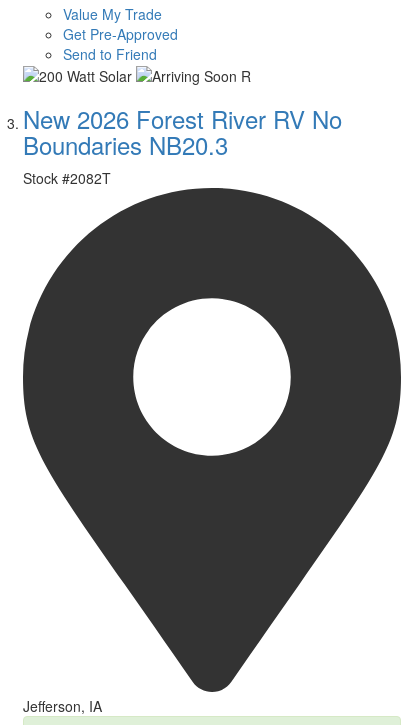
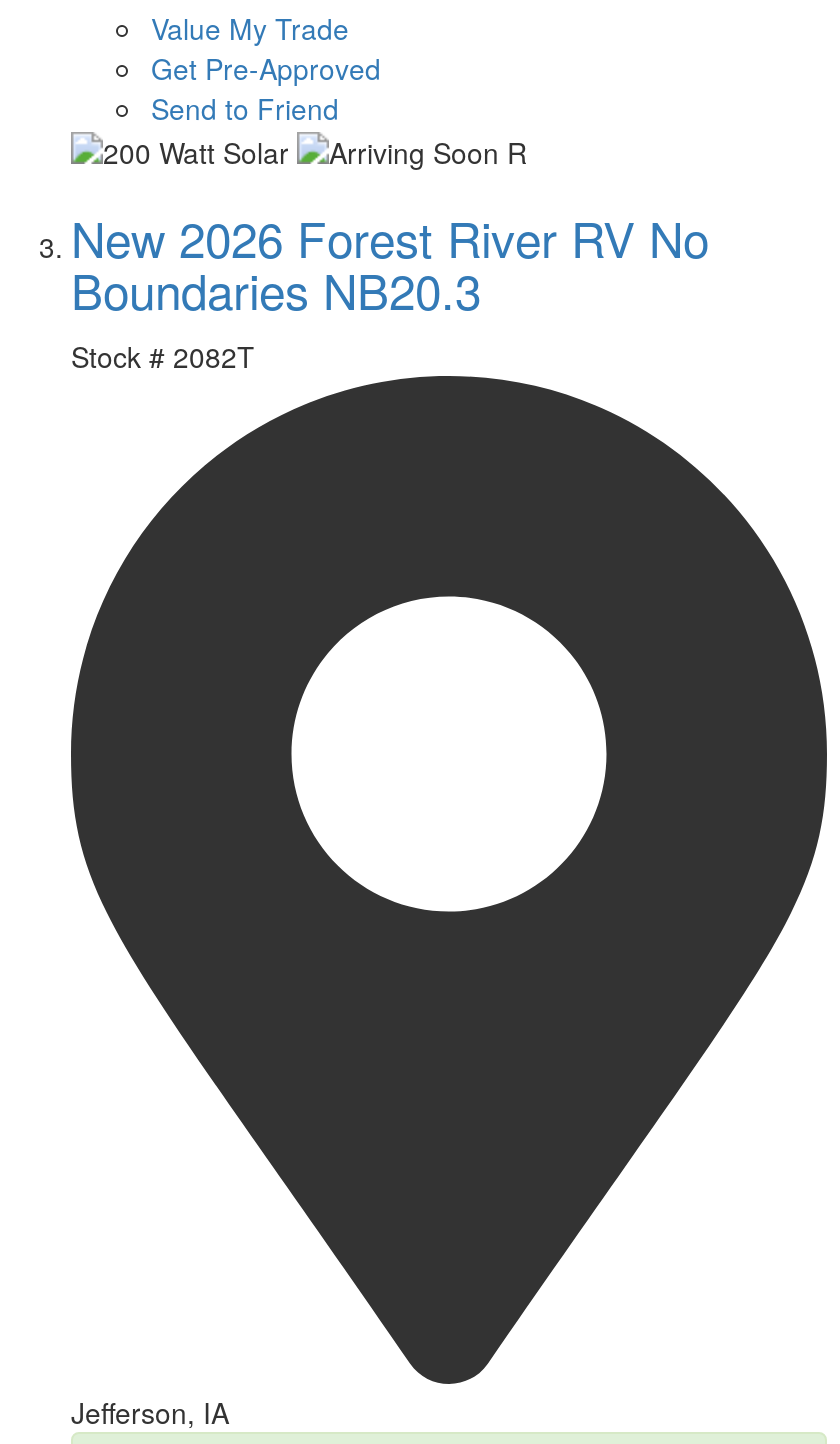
[23,168,111,188] Stock #2082T -> [71,337,255,377] Stock # 2082T

